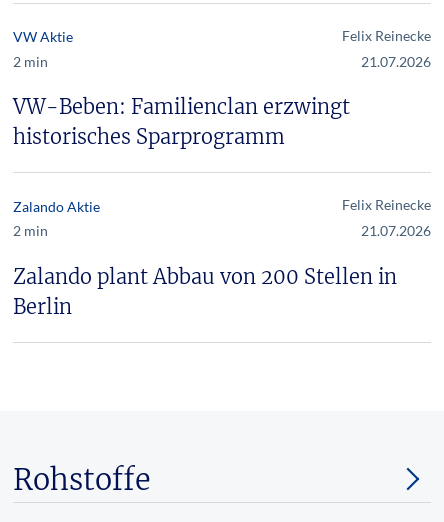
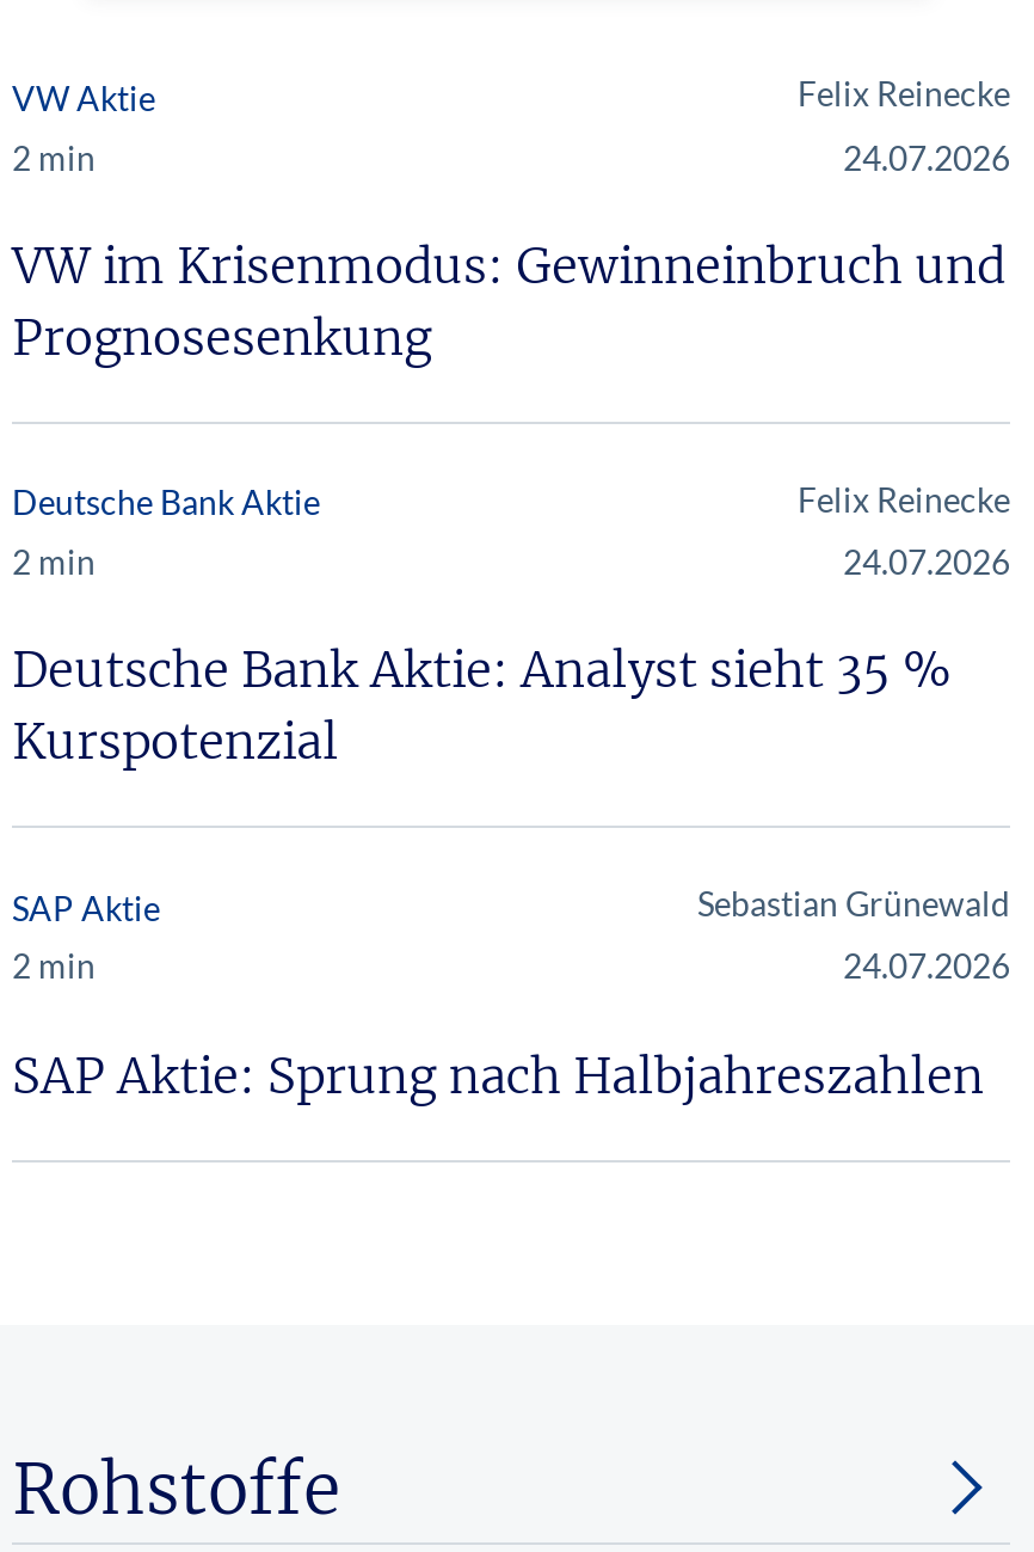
[361,53,431,70] 21.07.2026 -> [843,136,1010,177] 24.07.2026
[13,94,350,149] VW-Beben: Familienclan erzwingt | historisches Sparprogramm -> [12,234,1005,366] VW im Krisenmodus: Gewinneinbruch und | Prognosesenkung
[13,198,100,215] Zalando Aktie -> [12,482,320,523] Deutsche Bank Aktie
[13,222,431,318] 21.07.2026 | Zalando plant Abbau von 200 Stellen in | Berlin -> [12,541,1010,1104] 24.07.2026 | Deutsche Bank Aktie: Analyst sieht 35 % | Kurspotenzial | SAP Aktie | Sebastian Grünewald | 2 min | 24.07.2026 | SAP Aktie: Sprung nach Halbjahreszahlen

